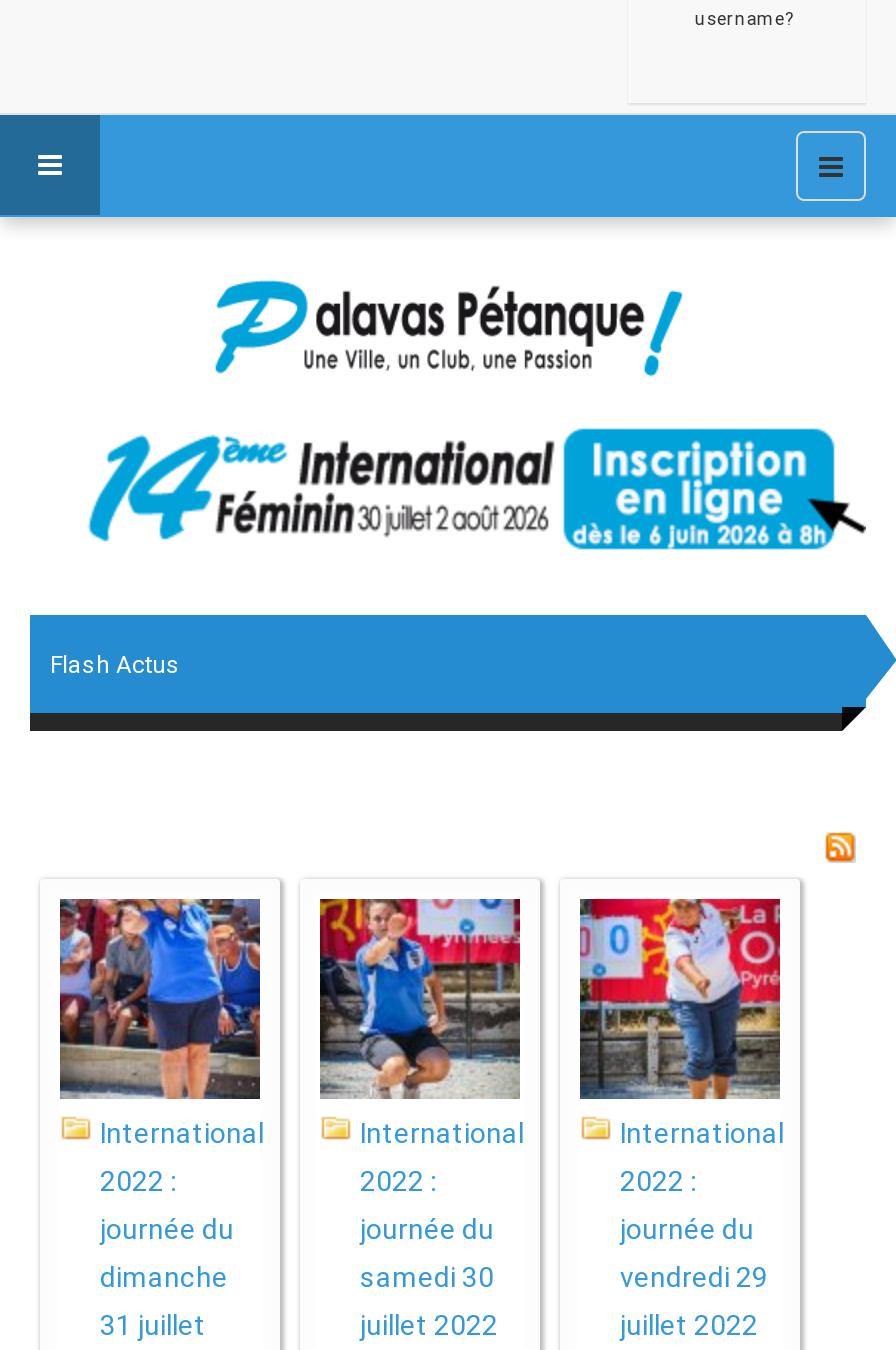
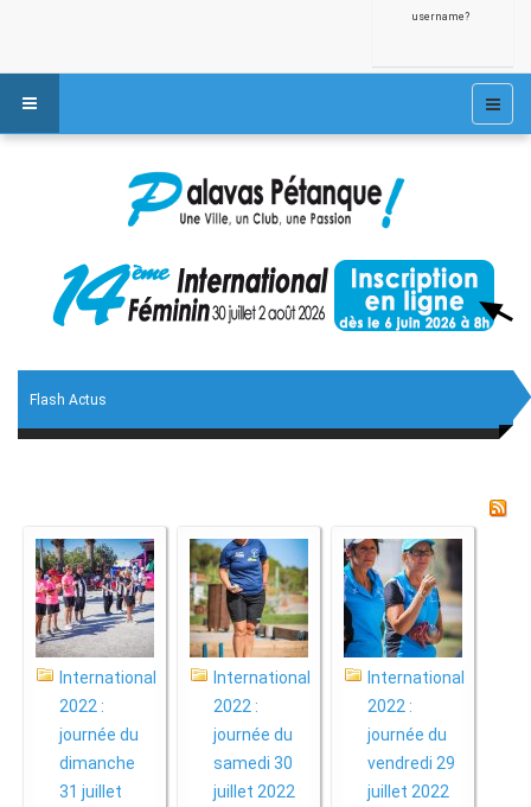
[58,897,262,1099] [image] -> [34,538,155,657] [image]
[318,897,522,1099] [image] -> [188,538,309,657] [image]
[578,897,782,1101] [image] -> [343,538,463,659] [image]

